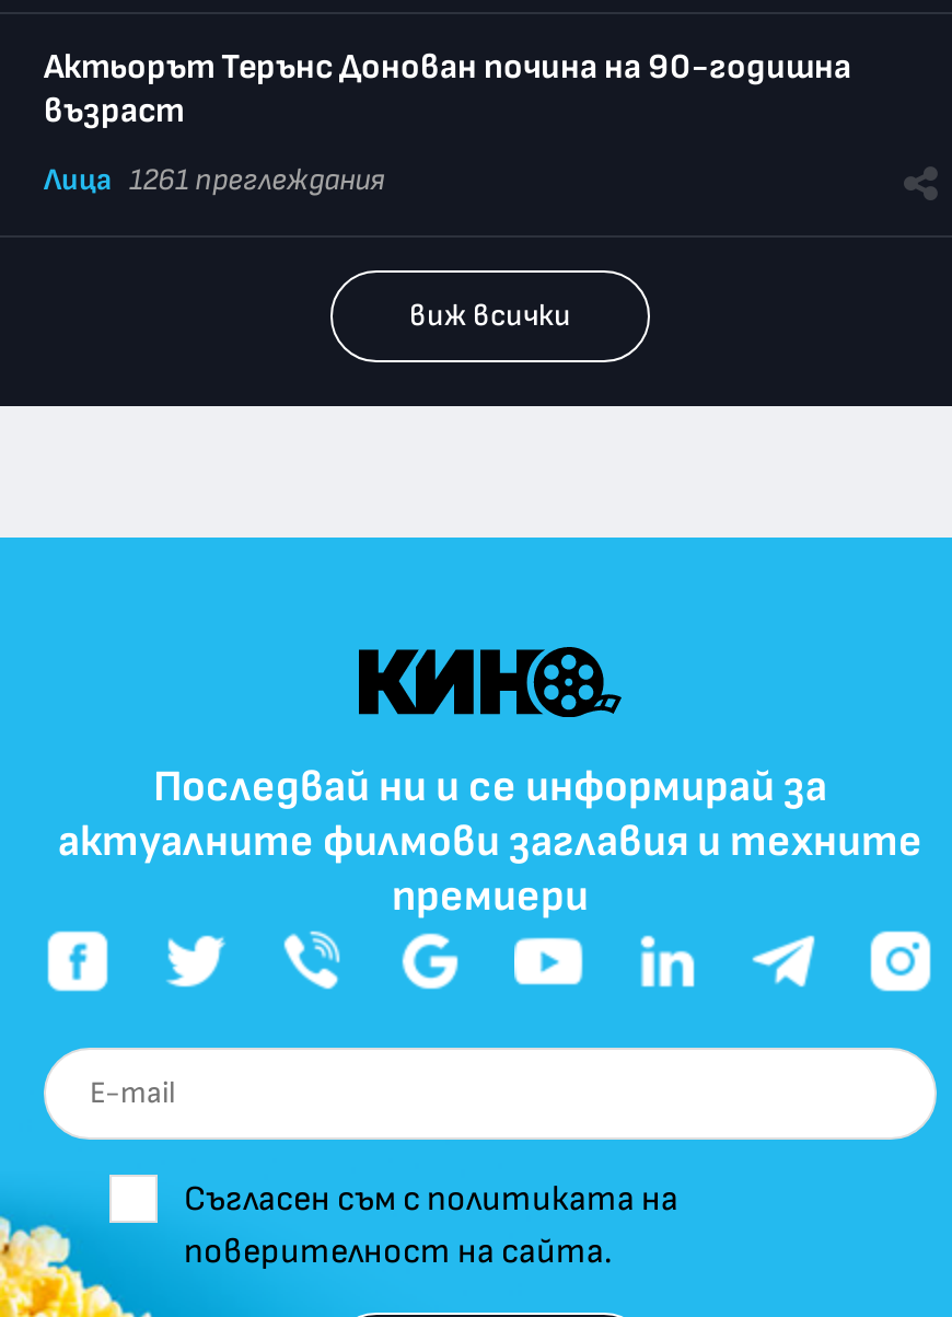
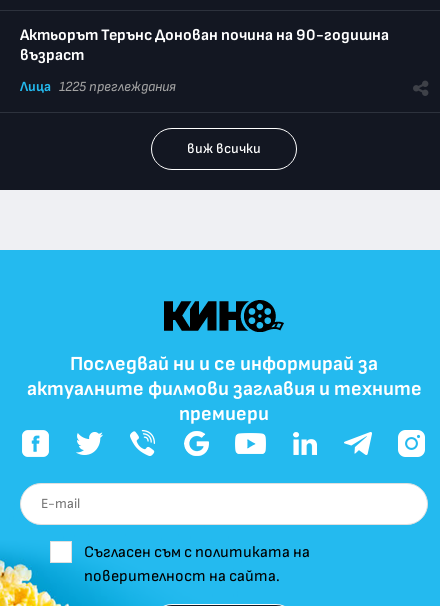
[44,160,385,197] Лица 1261 преглеждания -> [20,77,176,94] Лица 1225 преглеждания

